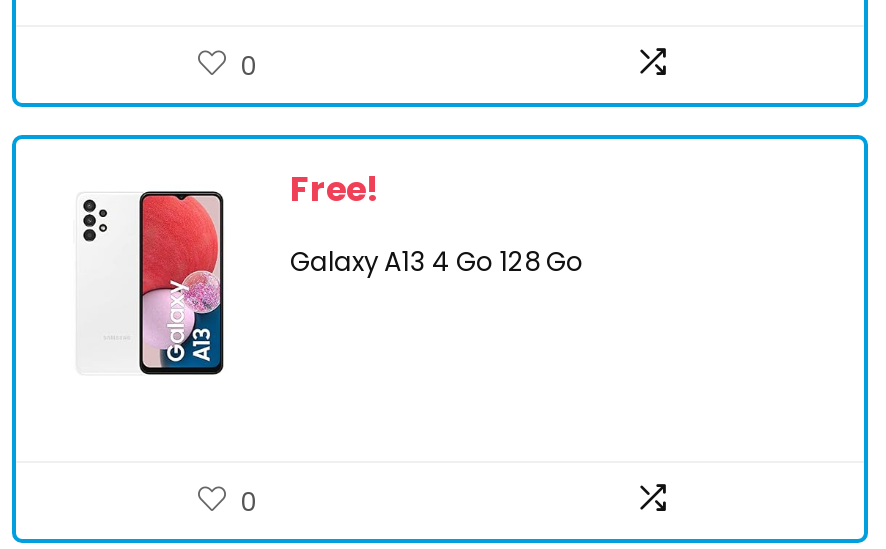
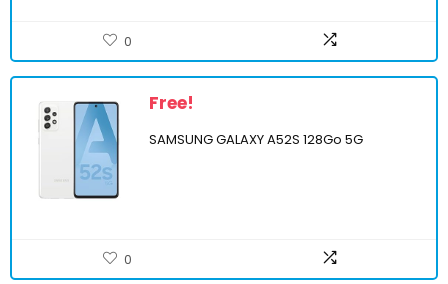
[138,185,584,381] [image] | Galaxy A13 4 Go 128 Go -> [72,100,363,200] [image] | SAMSUNG GALAXY A52S 128Go 5G

